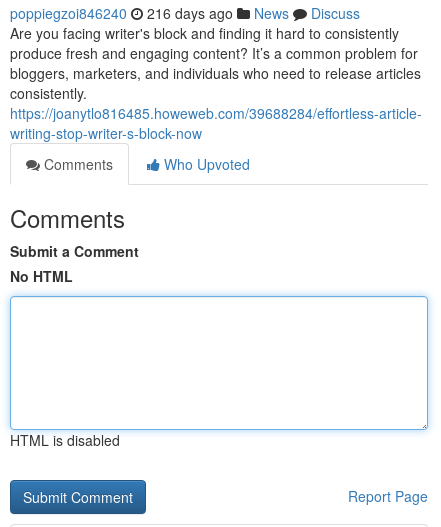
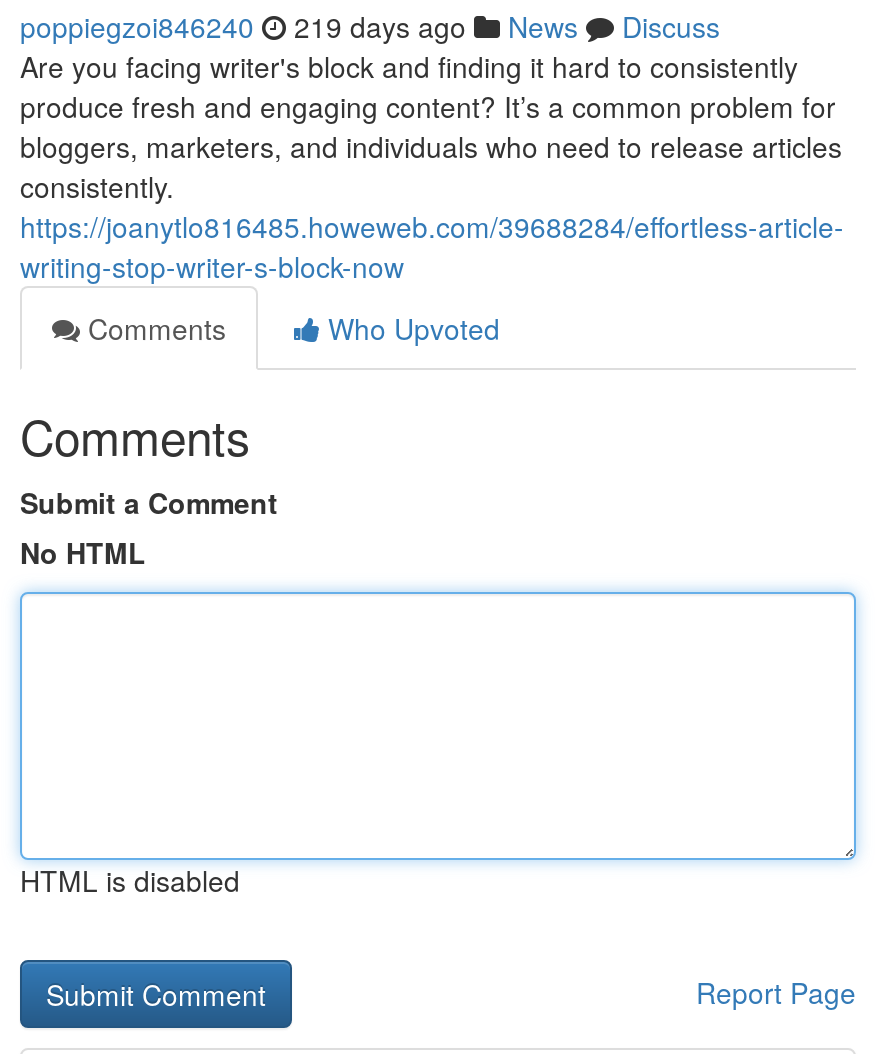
[10,3,360,23] poppiegzoi846240 216 days ago News Discuss -> [20,6,720,46] poppiegzoi846240 219 days ago News Discuss

